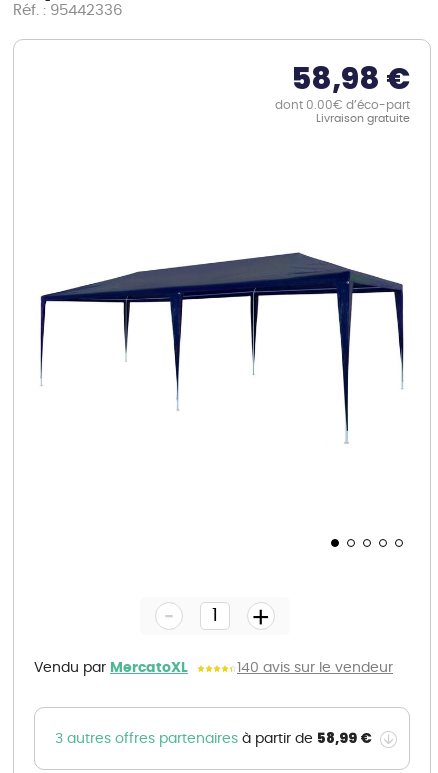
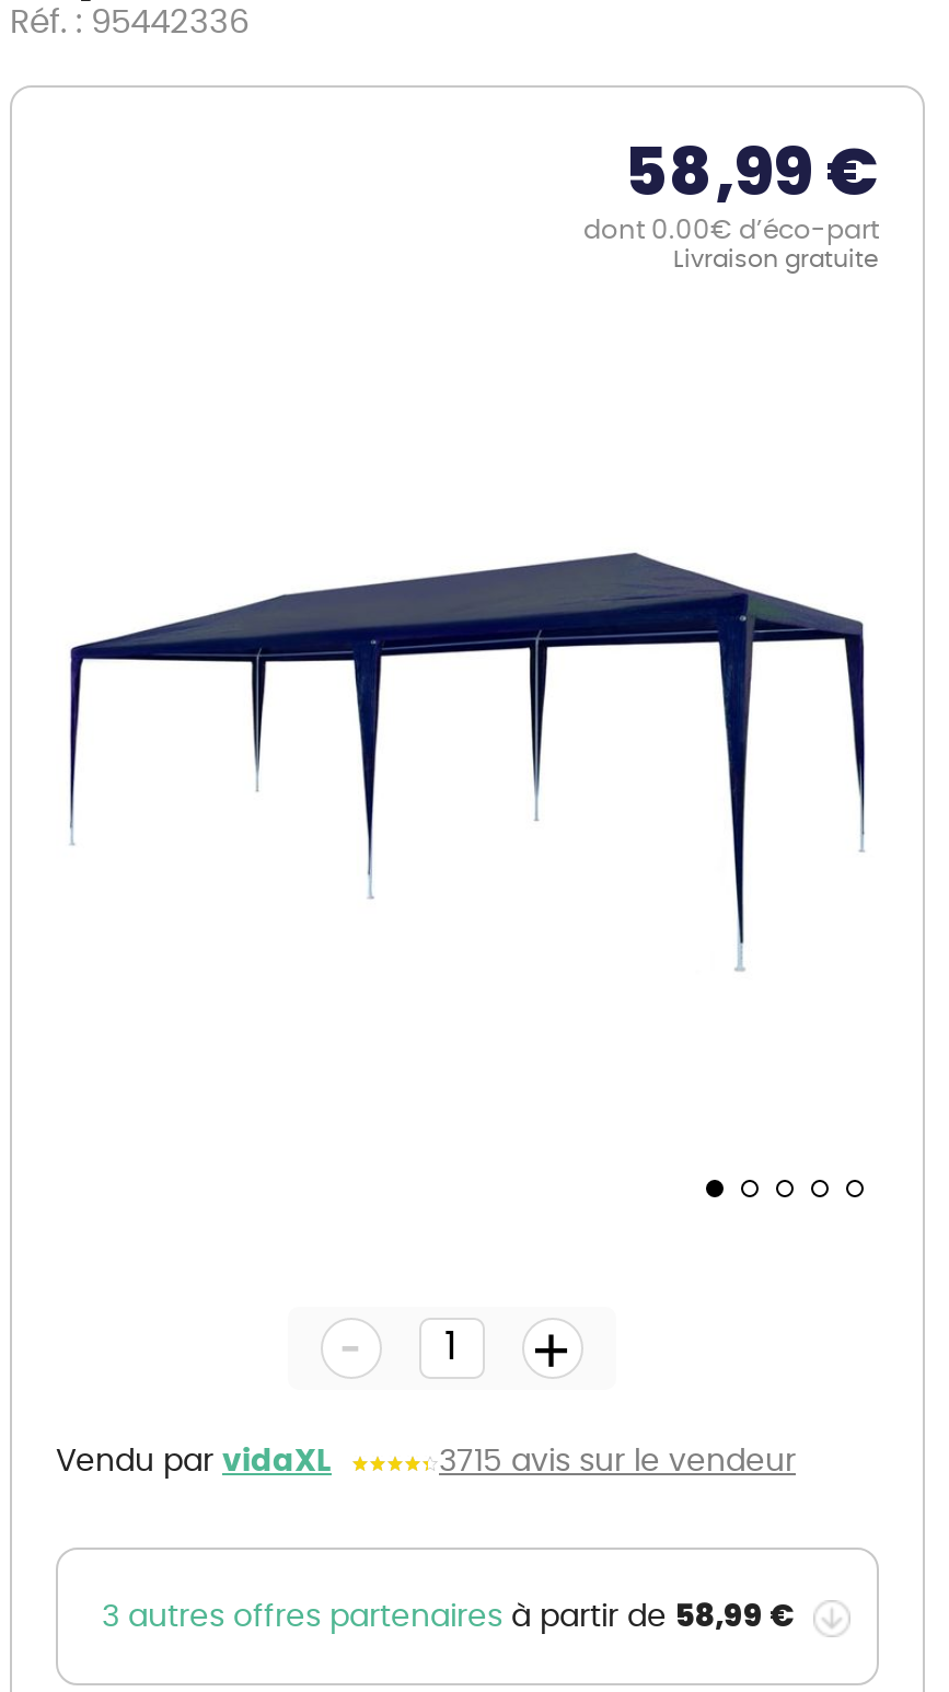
[291,58,410,100] 58,98 € -> [625,127,879,219] 58,99 €
[34,661,188,675] Vendu par MercatoXL -> [56,1447,332,1477] Vendu par vidaXL
[237,661,393,675] 140 avis sur le vendeur -> [439,1447,796,1477] 3715 avis sur le vendeur

